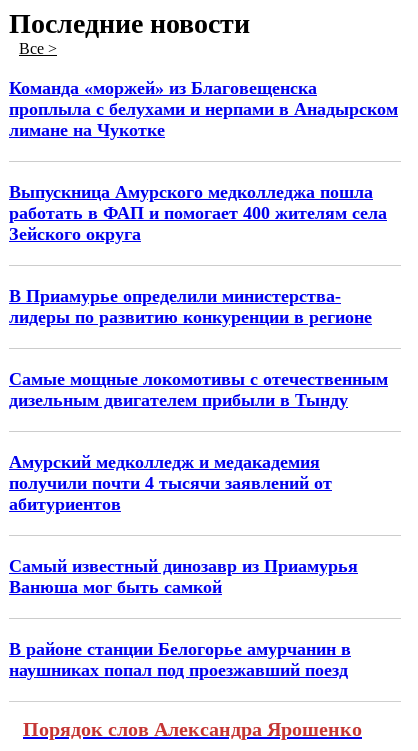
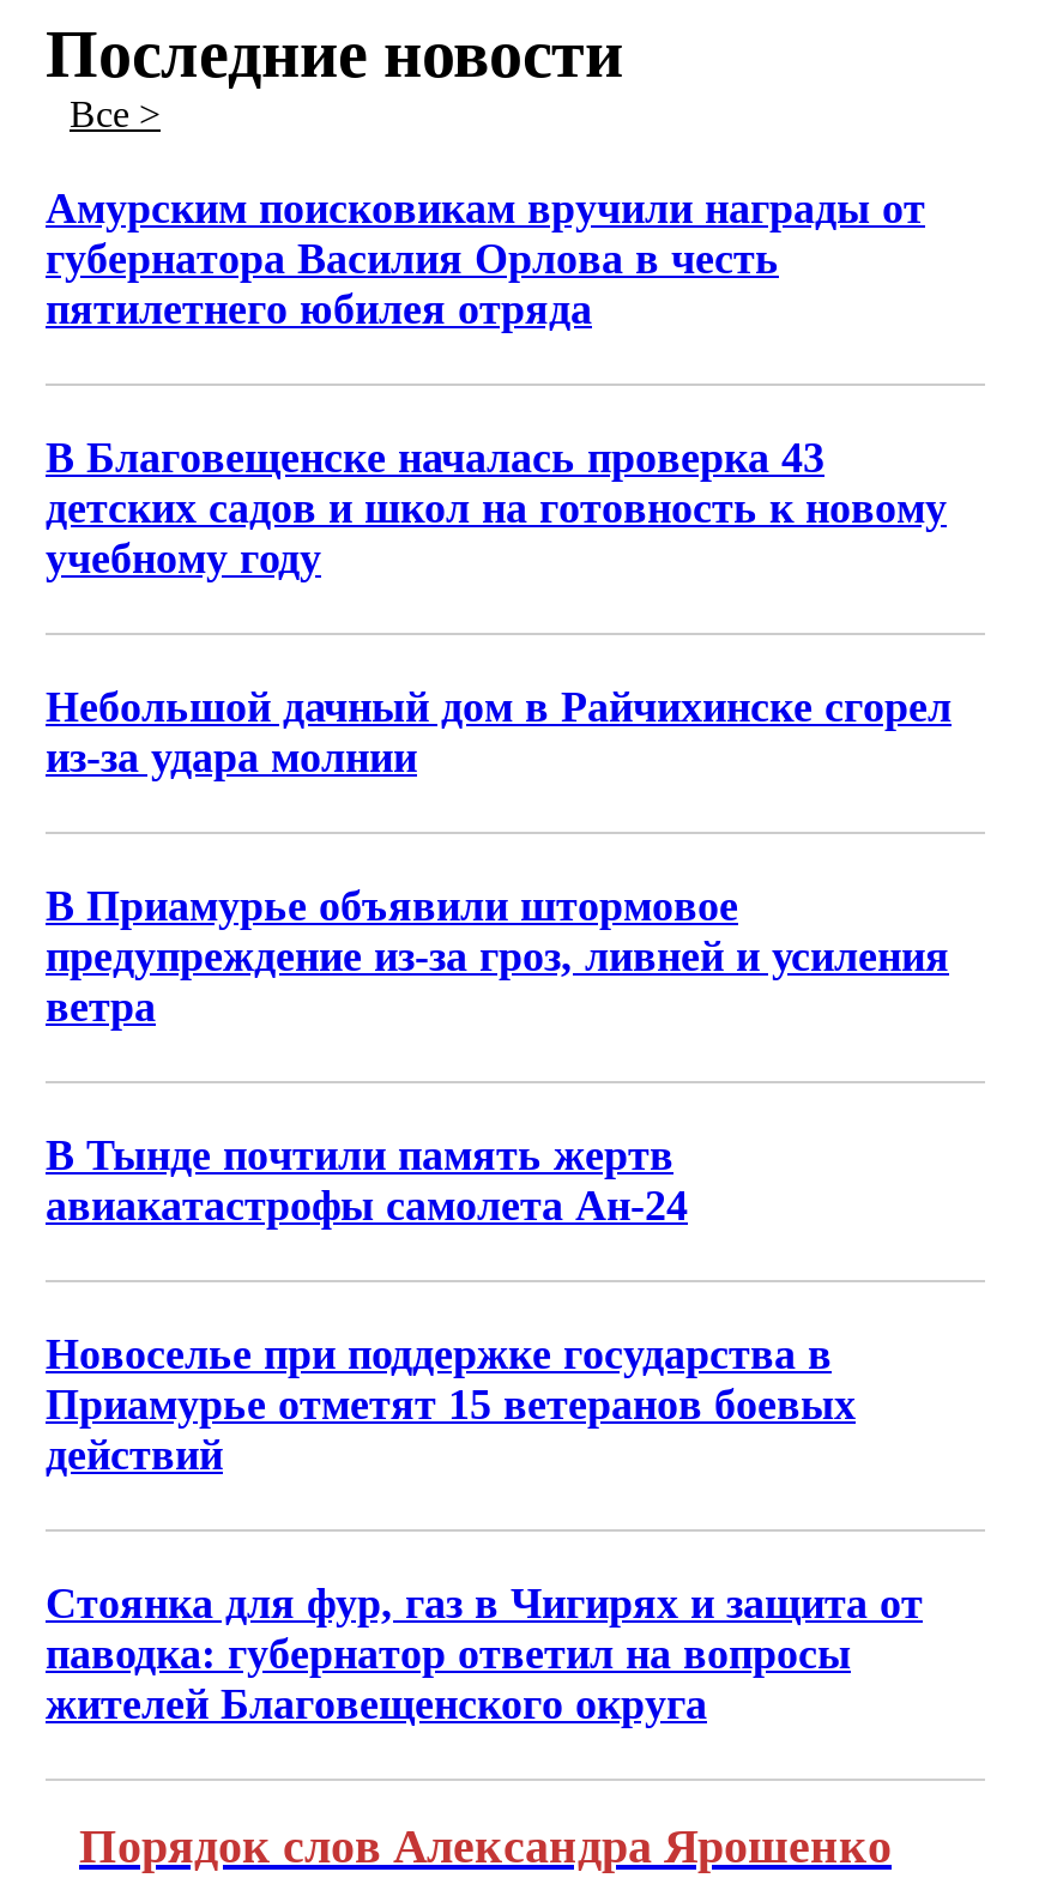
[9,78,398,140] Команда «моржей» из Благовещенска | проплыла с белухами и нерпами в Анадырском | лимане на Чукотке -> [46,185,925,334] Амурским поисковикам вручили награды от | губернатора Василия Орлова в честь | пятилетнего юбилея отряда
[9,182,387,244] Выпускница Амурского медколледжа пошла | работать в ФАП и помогает 400 жителям села | Зейского округа -> [46,435,947,583] В Благовещенске началась проверка 43 | детских садов и школ на готовность к новому | учебному году
[9,286,372,327] В Приамурье определили министерства- | лидеры по развитию конкуренции в регионе -> [46,684,952,782] Небольшой дачный дом в Райчихинске сгорел | из-за удара молнии
[9,369,388,410] Самые мощные локомотивы с отечественным | дизельным двигателем прибыли в Тынду -> [46,883,949,1031] В Приамурье объявили штормовое | предупреждение из-за гроз, ливней и усиления | ветра
[9,452,332,514] Амурский медколледж и медакадемия | получили почти 4 тысячи заявлений от | абитуриентов -> [46,1132,688,1230] В Тынде почтили память жертв | авиакатастрофы самолета Ан-24
[9,556,358,597] Самый известный динозавр из Приамурья | Ванюша мог быть самкой -> [46,1331,856,1480] Новоселье при поддержке государства в | Приамурье отметят 15 ветеранов боевых | действий
[9,639,351,680] В районе станции Белогорье амурчанин в | наушниках попал под проезжавший поезд -> [46,1580,923,1729] Стоянка для фур, газ в Чигирях и защита от | паводка: губернатор ответил на вопросы | жителей Благовещенского округа

